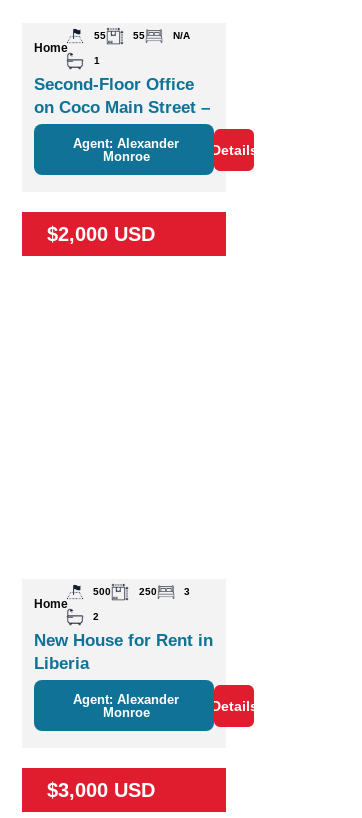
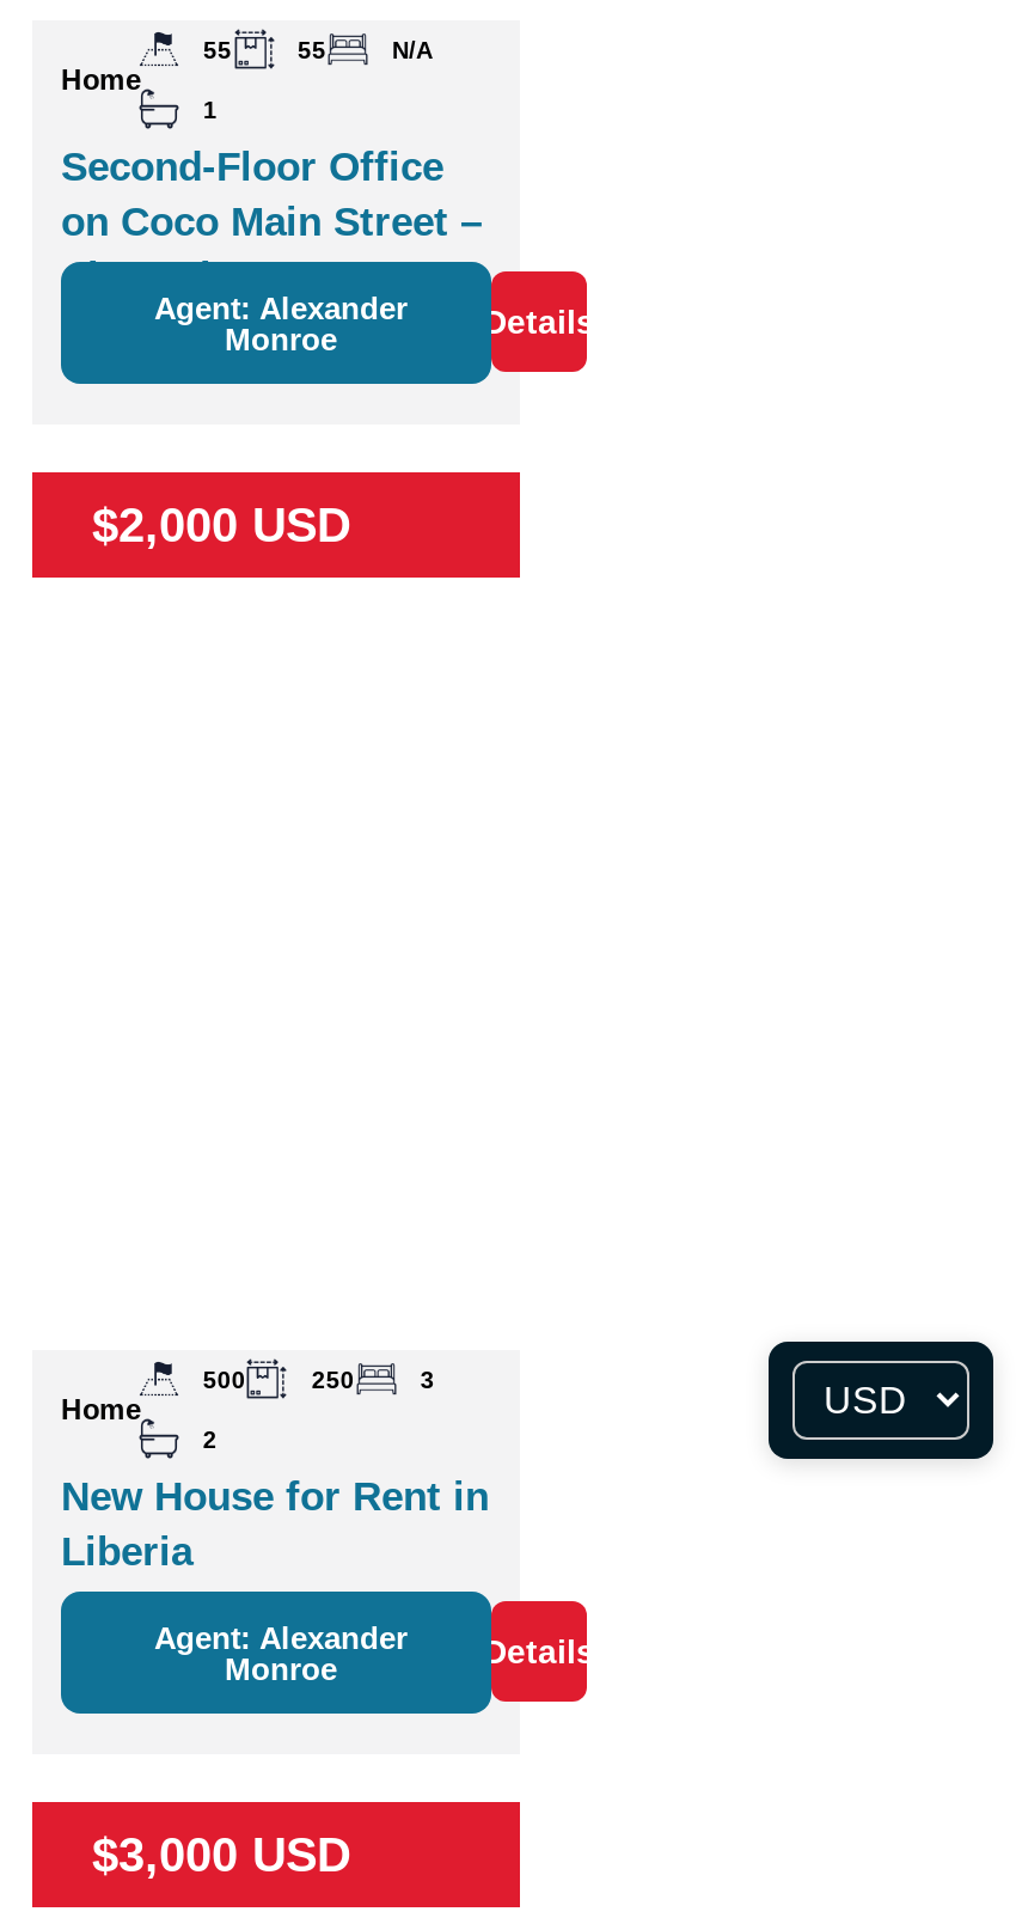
none -> [766,1339,996,1464] [image]

